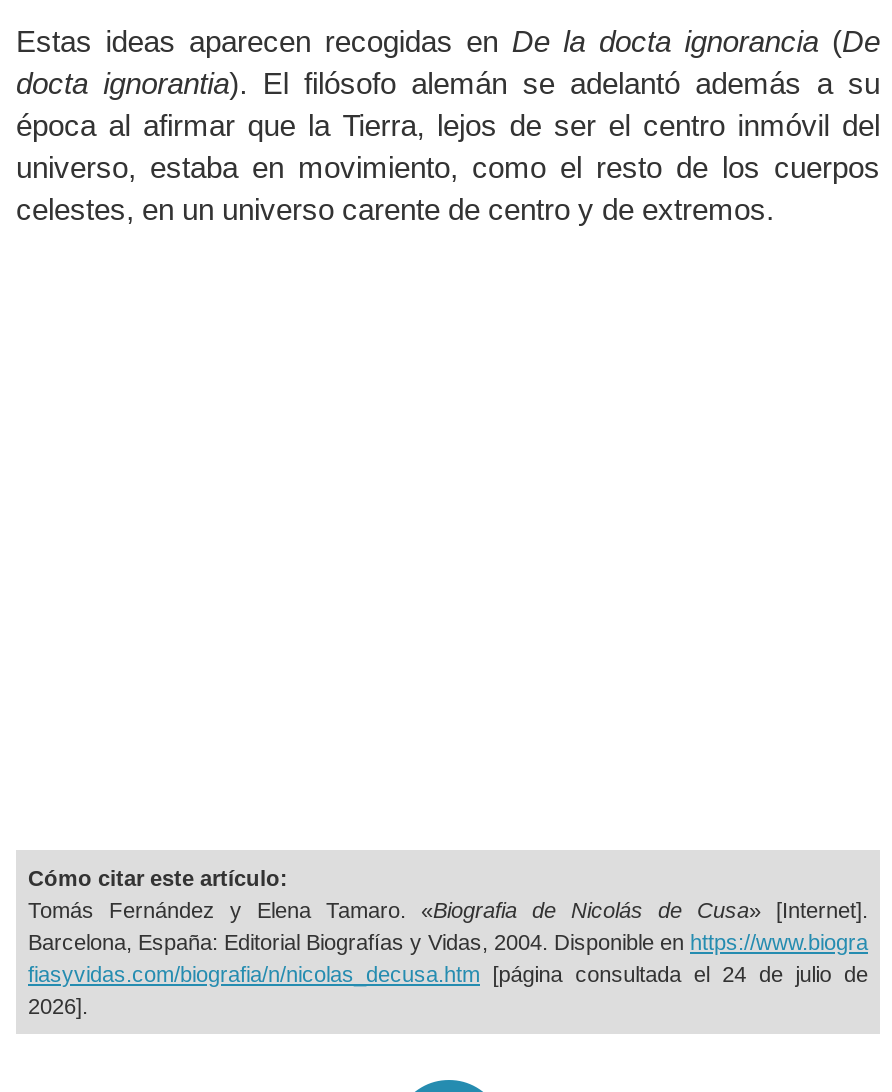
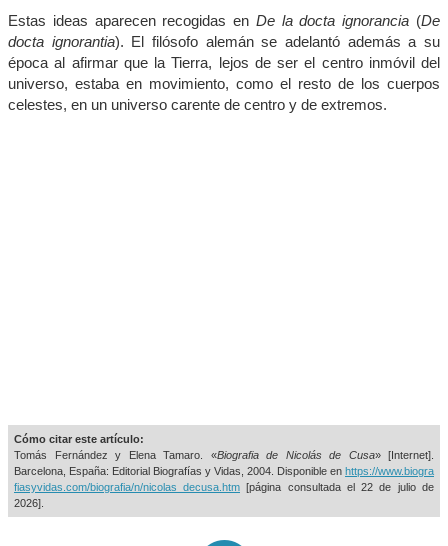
[28,963,868,987] fiasyvidas.com/biografia/n/nicolas_decusa.htm [página consultada el 24 de julio de -> [14,481,434,493] fiasyvidas.com/biografia/n/nicolas_decusa.htm [página consultada el 22 de julio de

